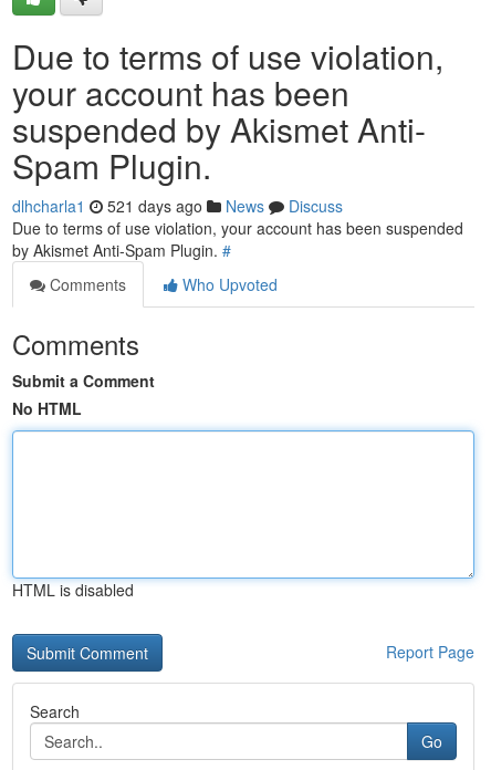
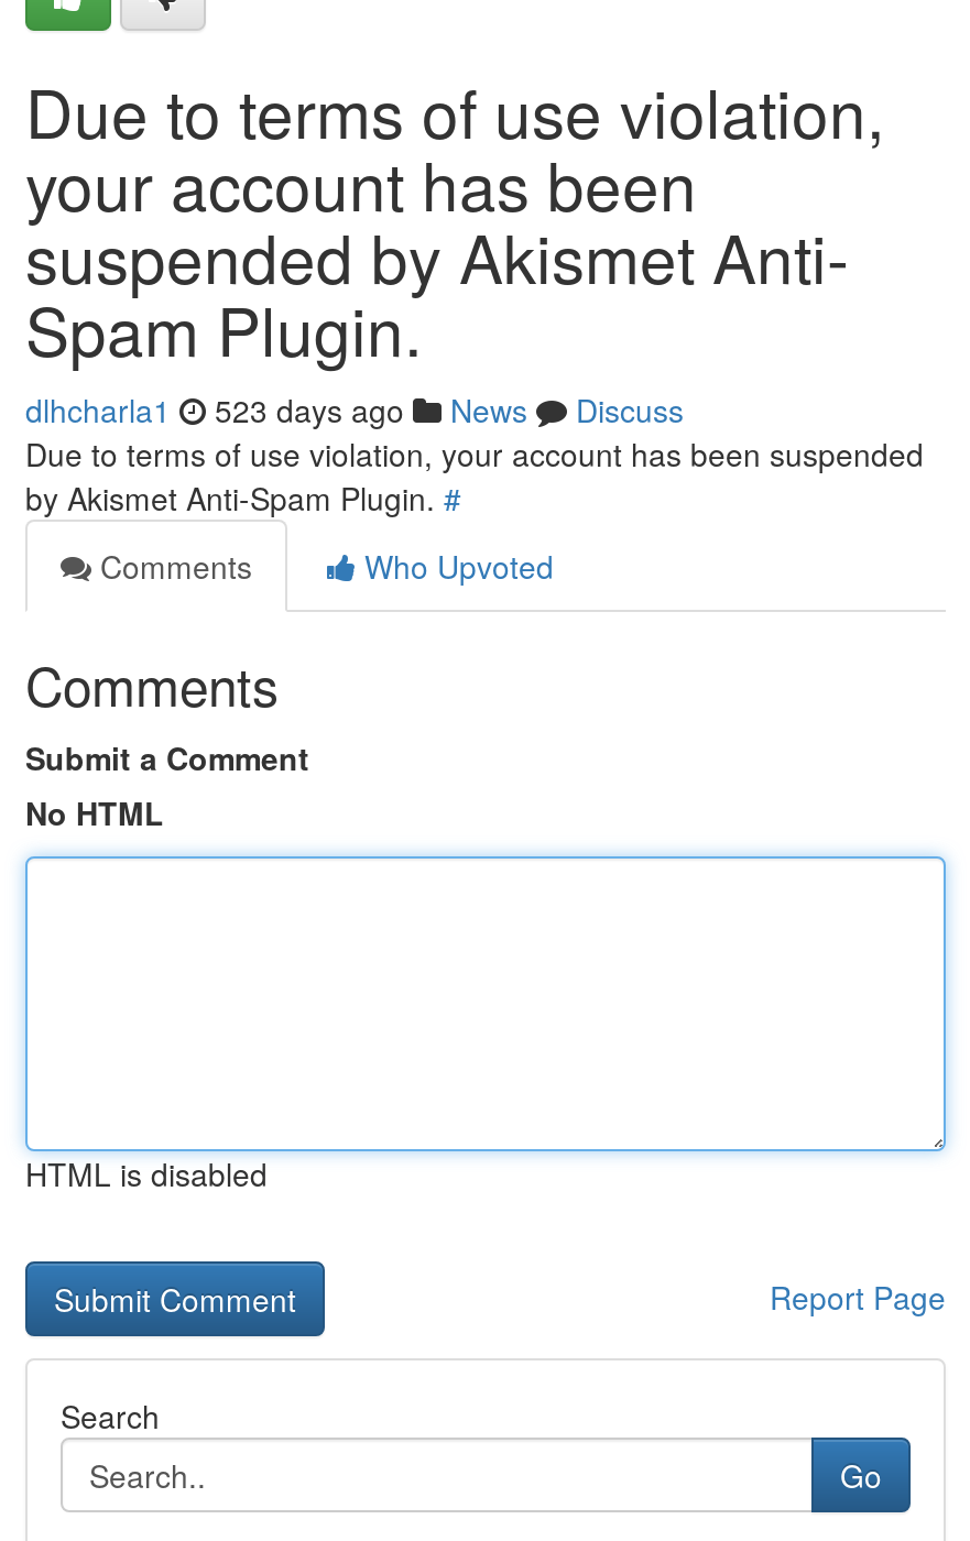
[12,195,343,217] dlhcharla1 521 days ago News Discuss -> [25,387,684,431] dlhcharla1 523 days ago News Discuss

